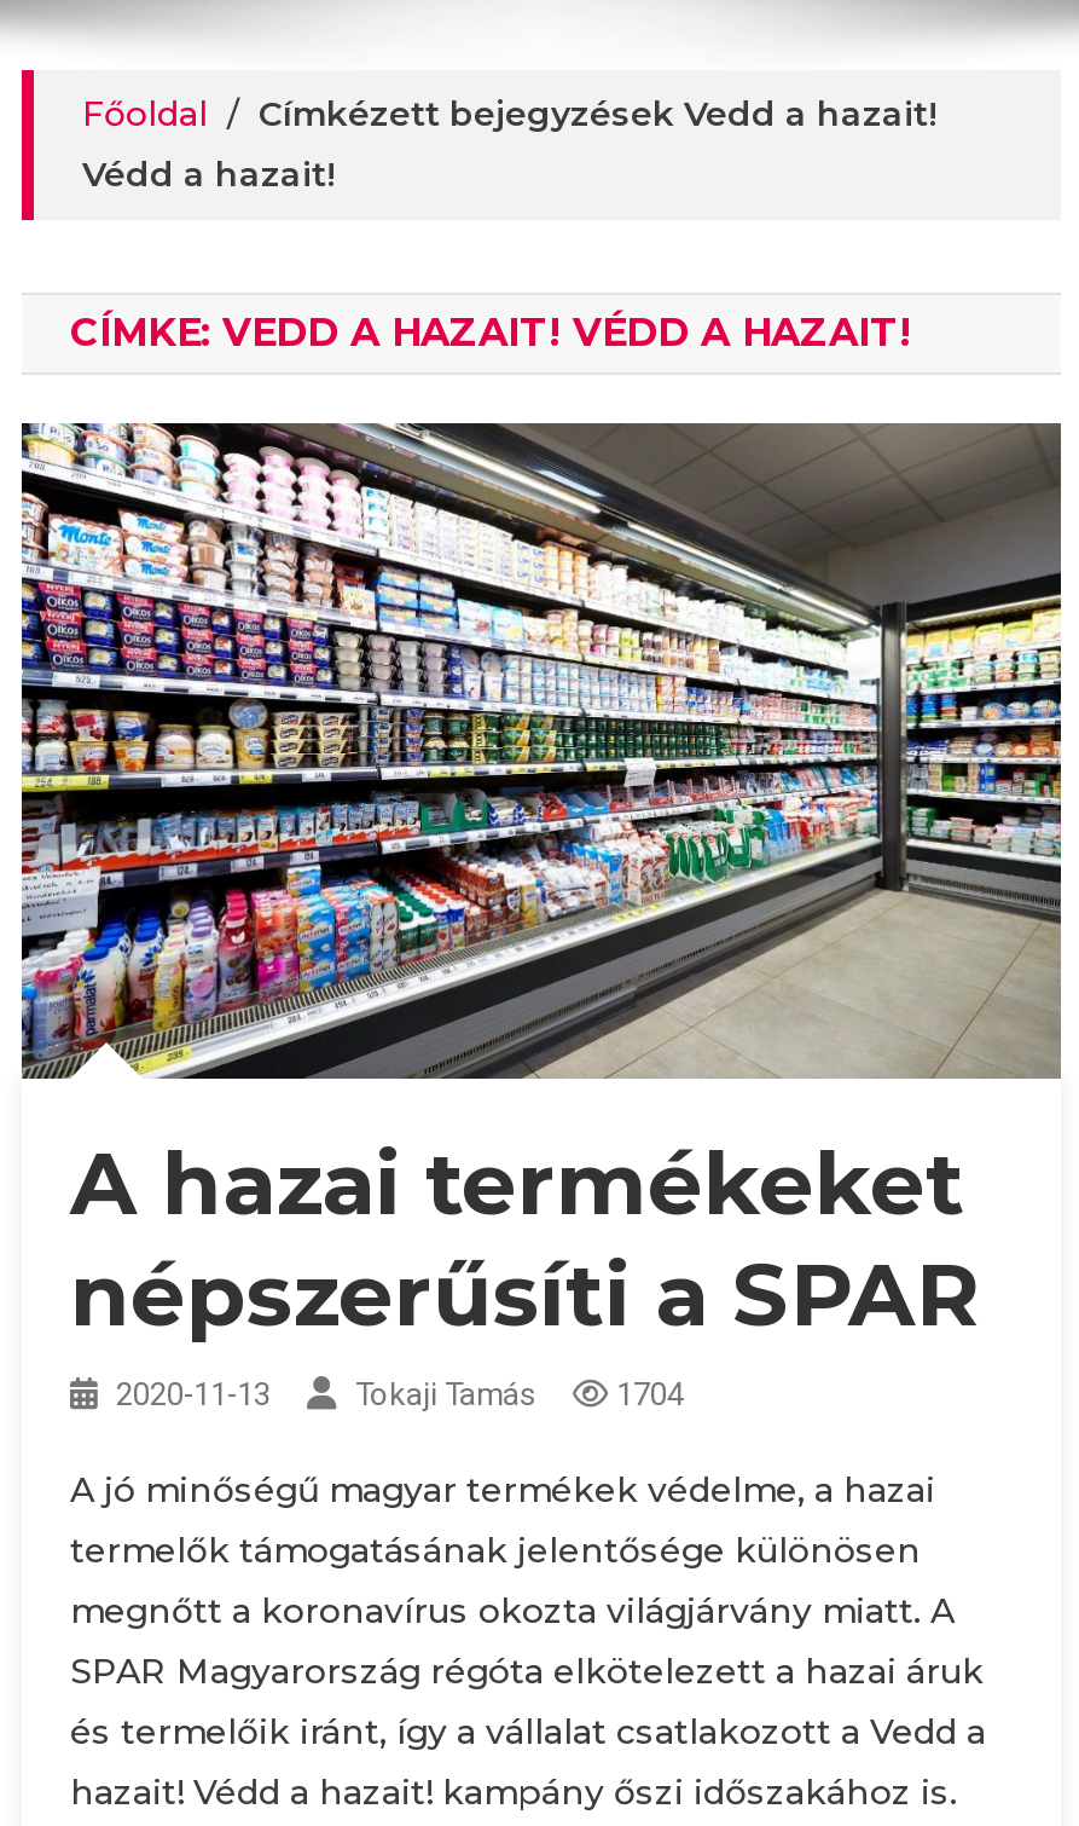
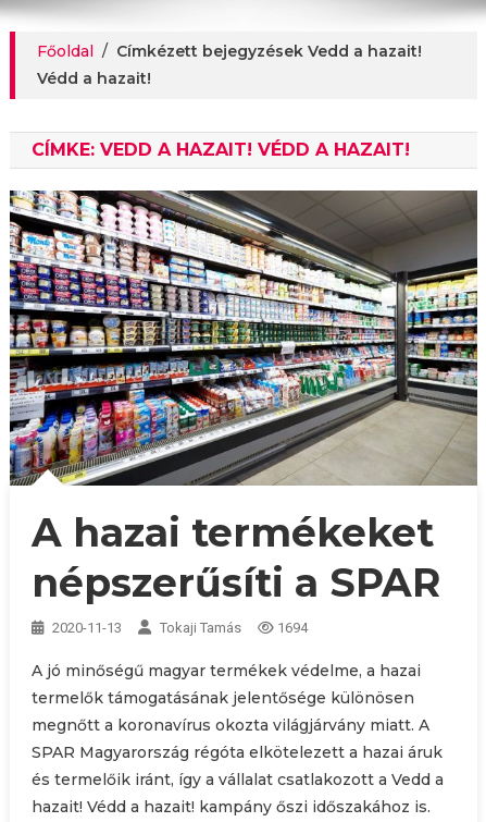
[616,1376,684,1412] 1704 -> [277,619,308,636] 1694

